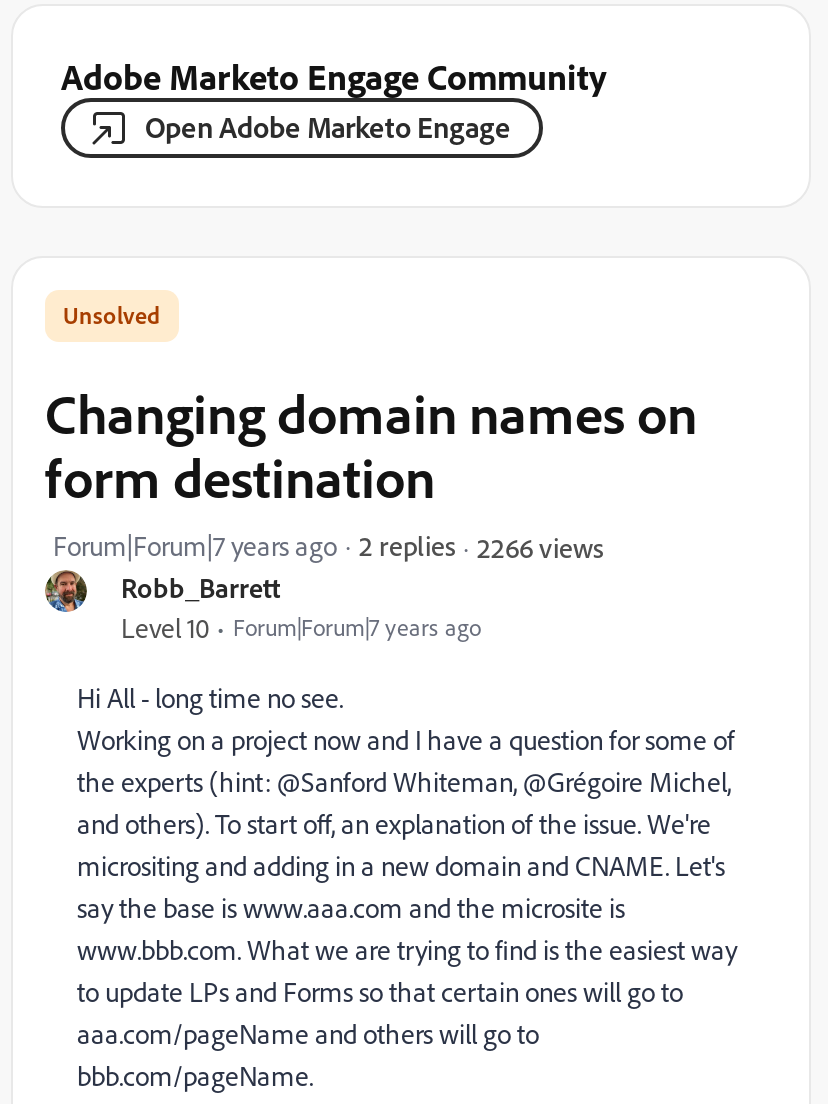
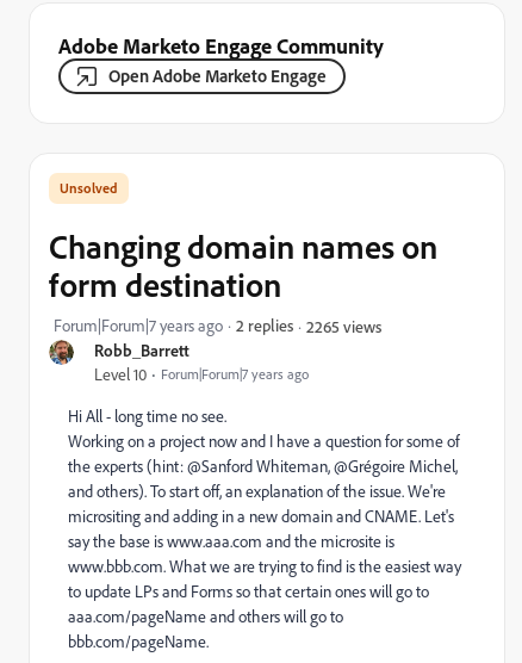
[477,529,603,563] 2266 views -> [306,315,381,336] 2265 views

